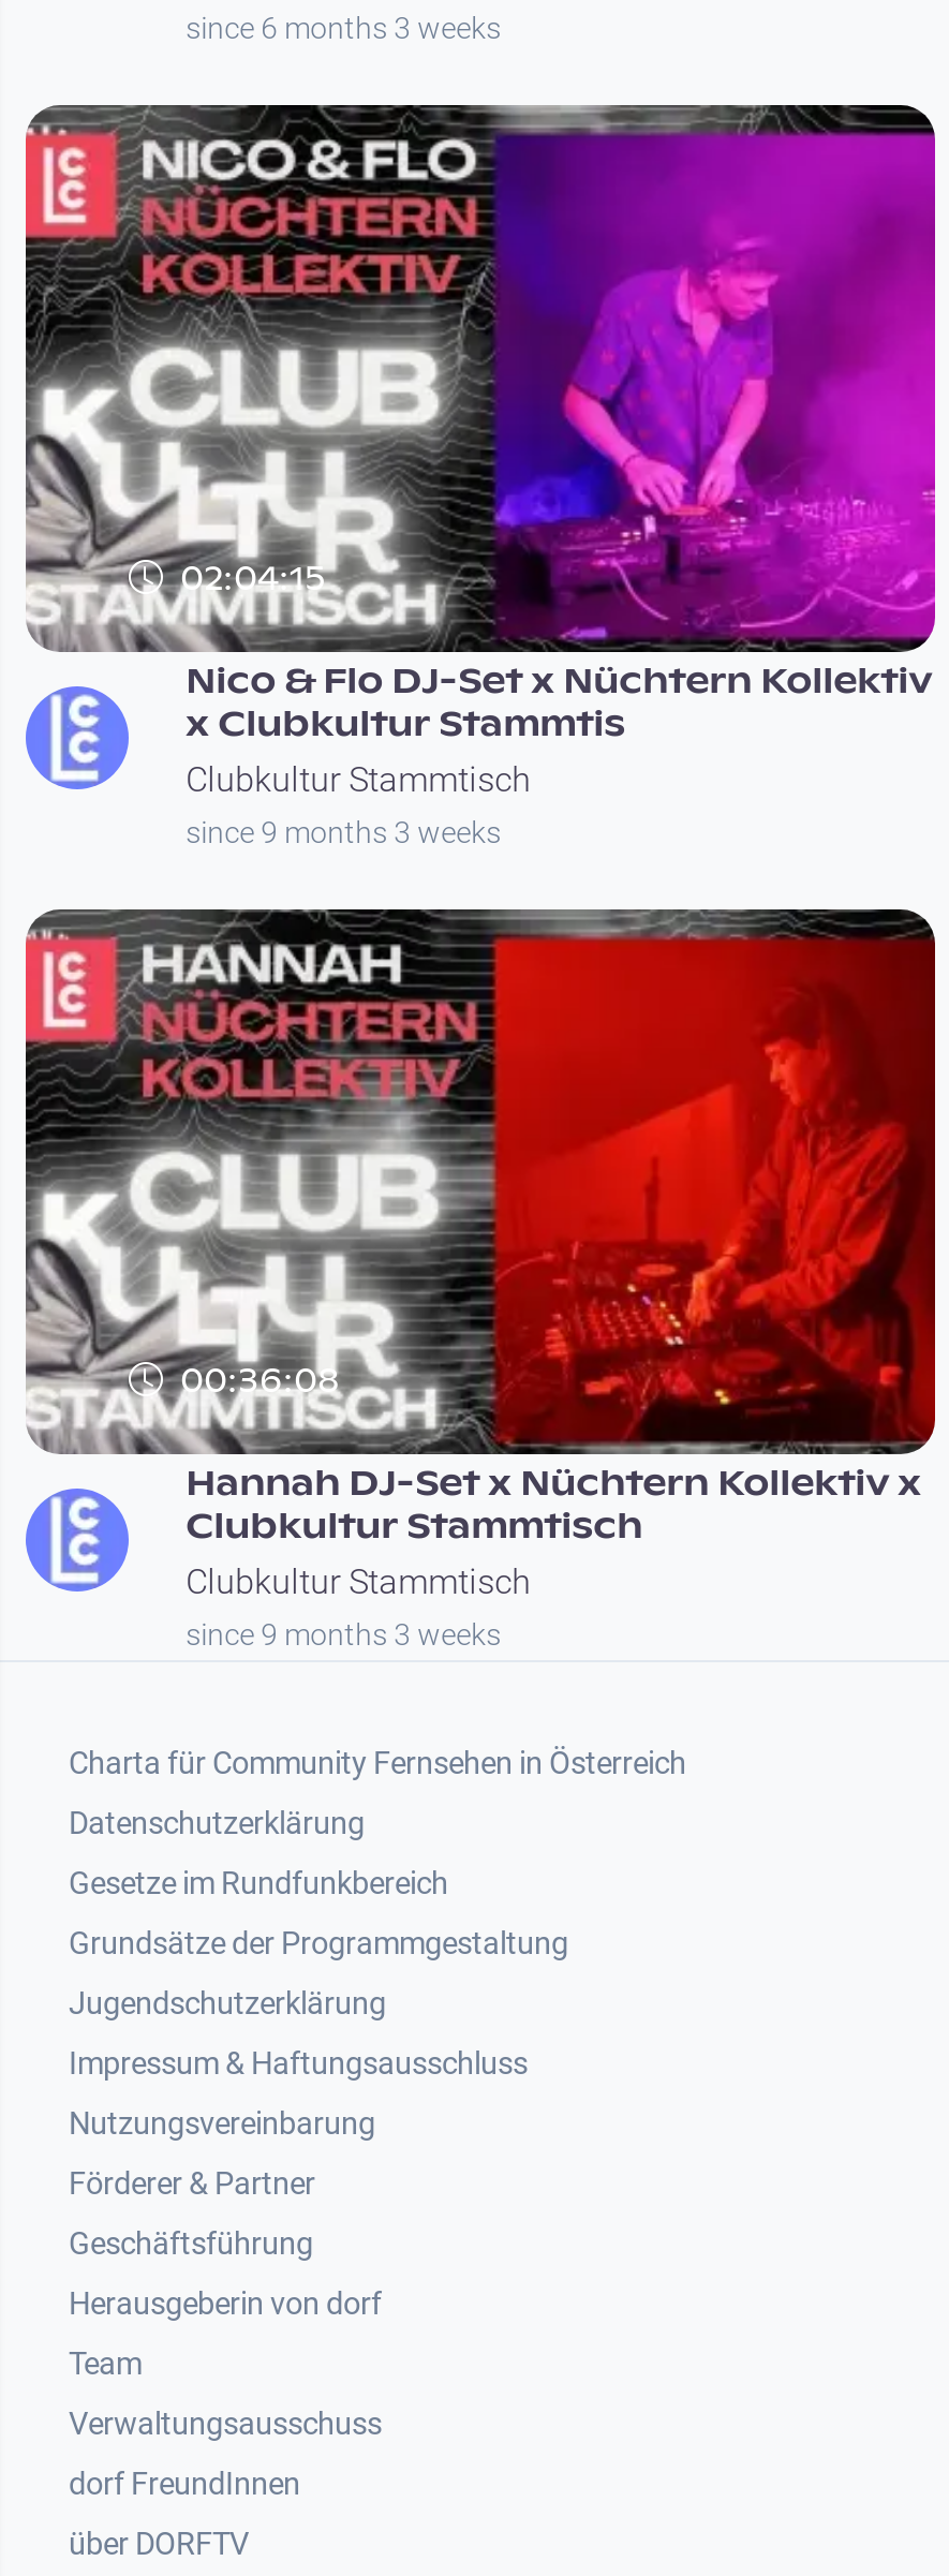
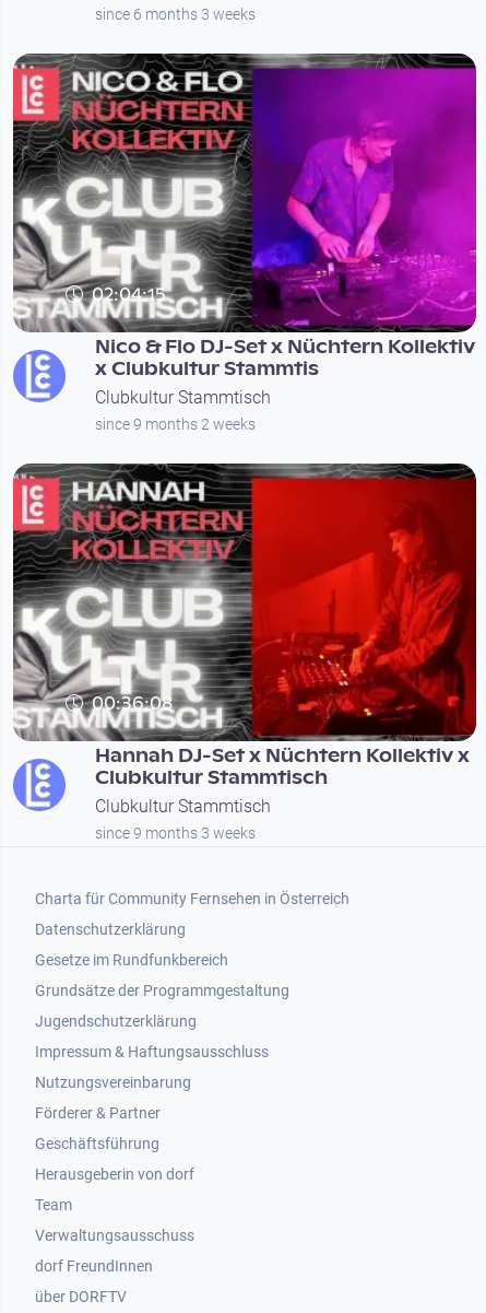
[186,814,501,848] since 9 months 3 weeks -> [95,415,255,432] since 9 months 2 weeks

